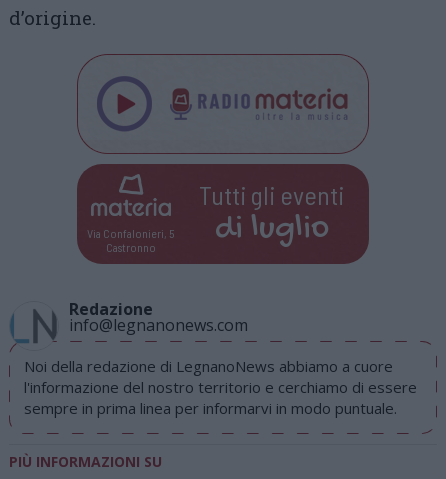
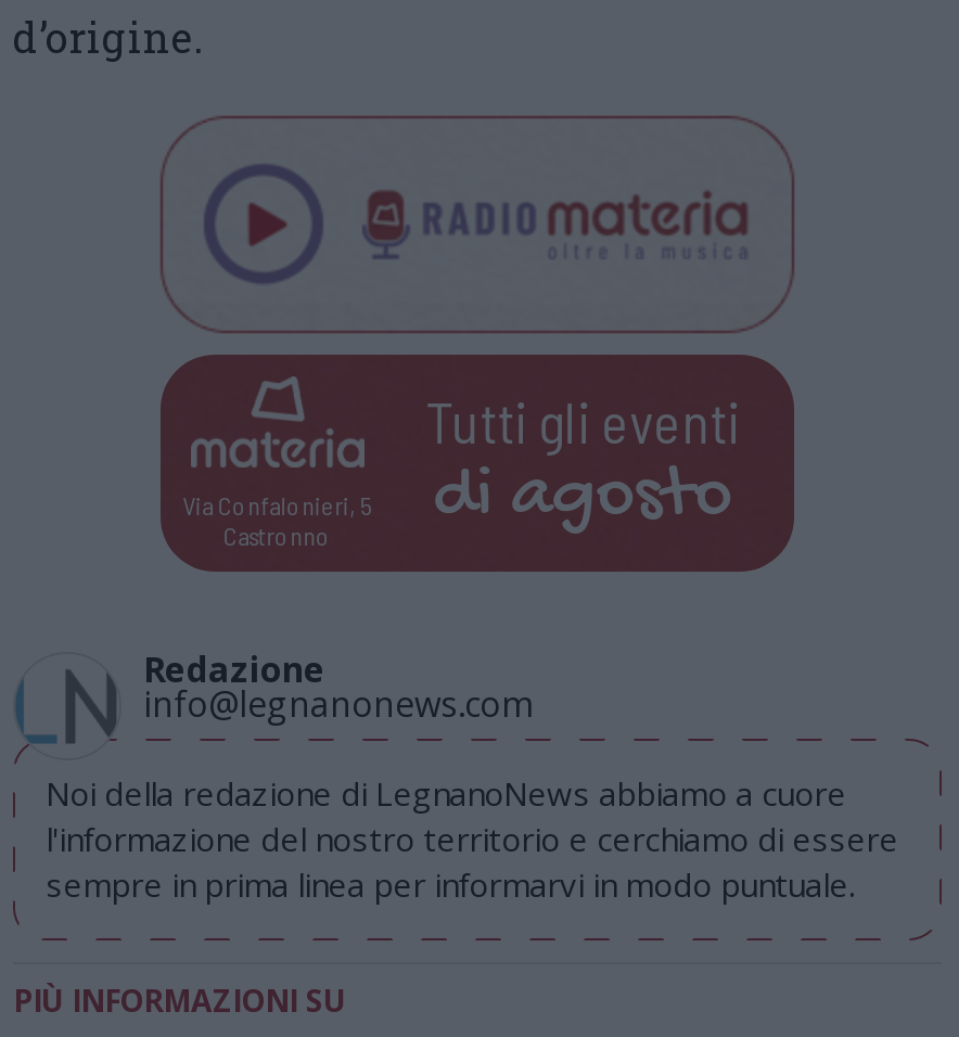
[215,209,329,249] di luglio -> [433,453,733,540] di agosto

